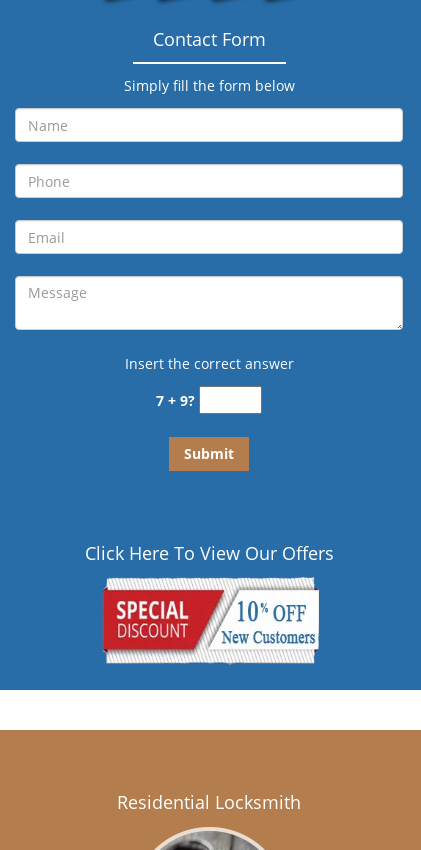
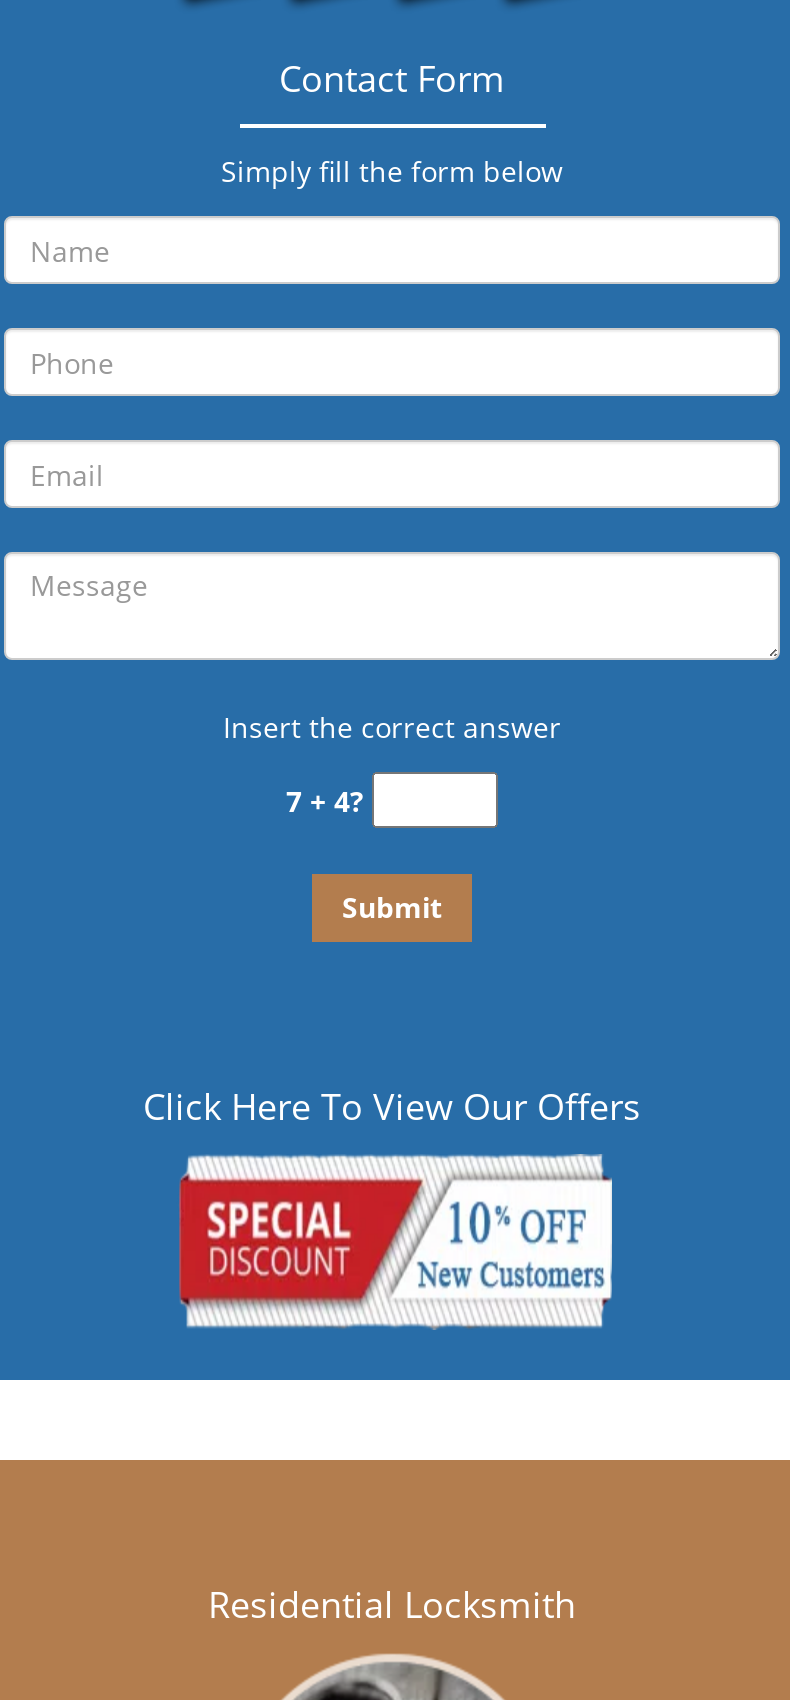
[156,391,195,410] 7 + 9? -> [286,782,364,820] 7 + 4?

